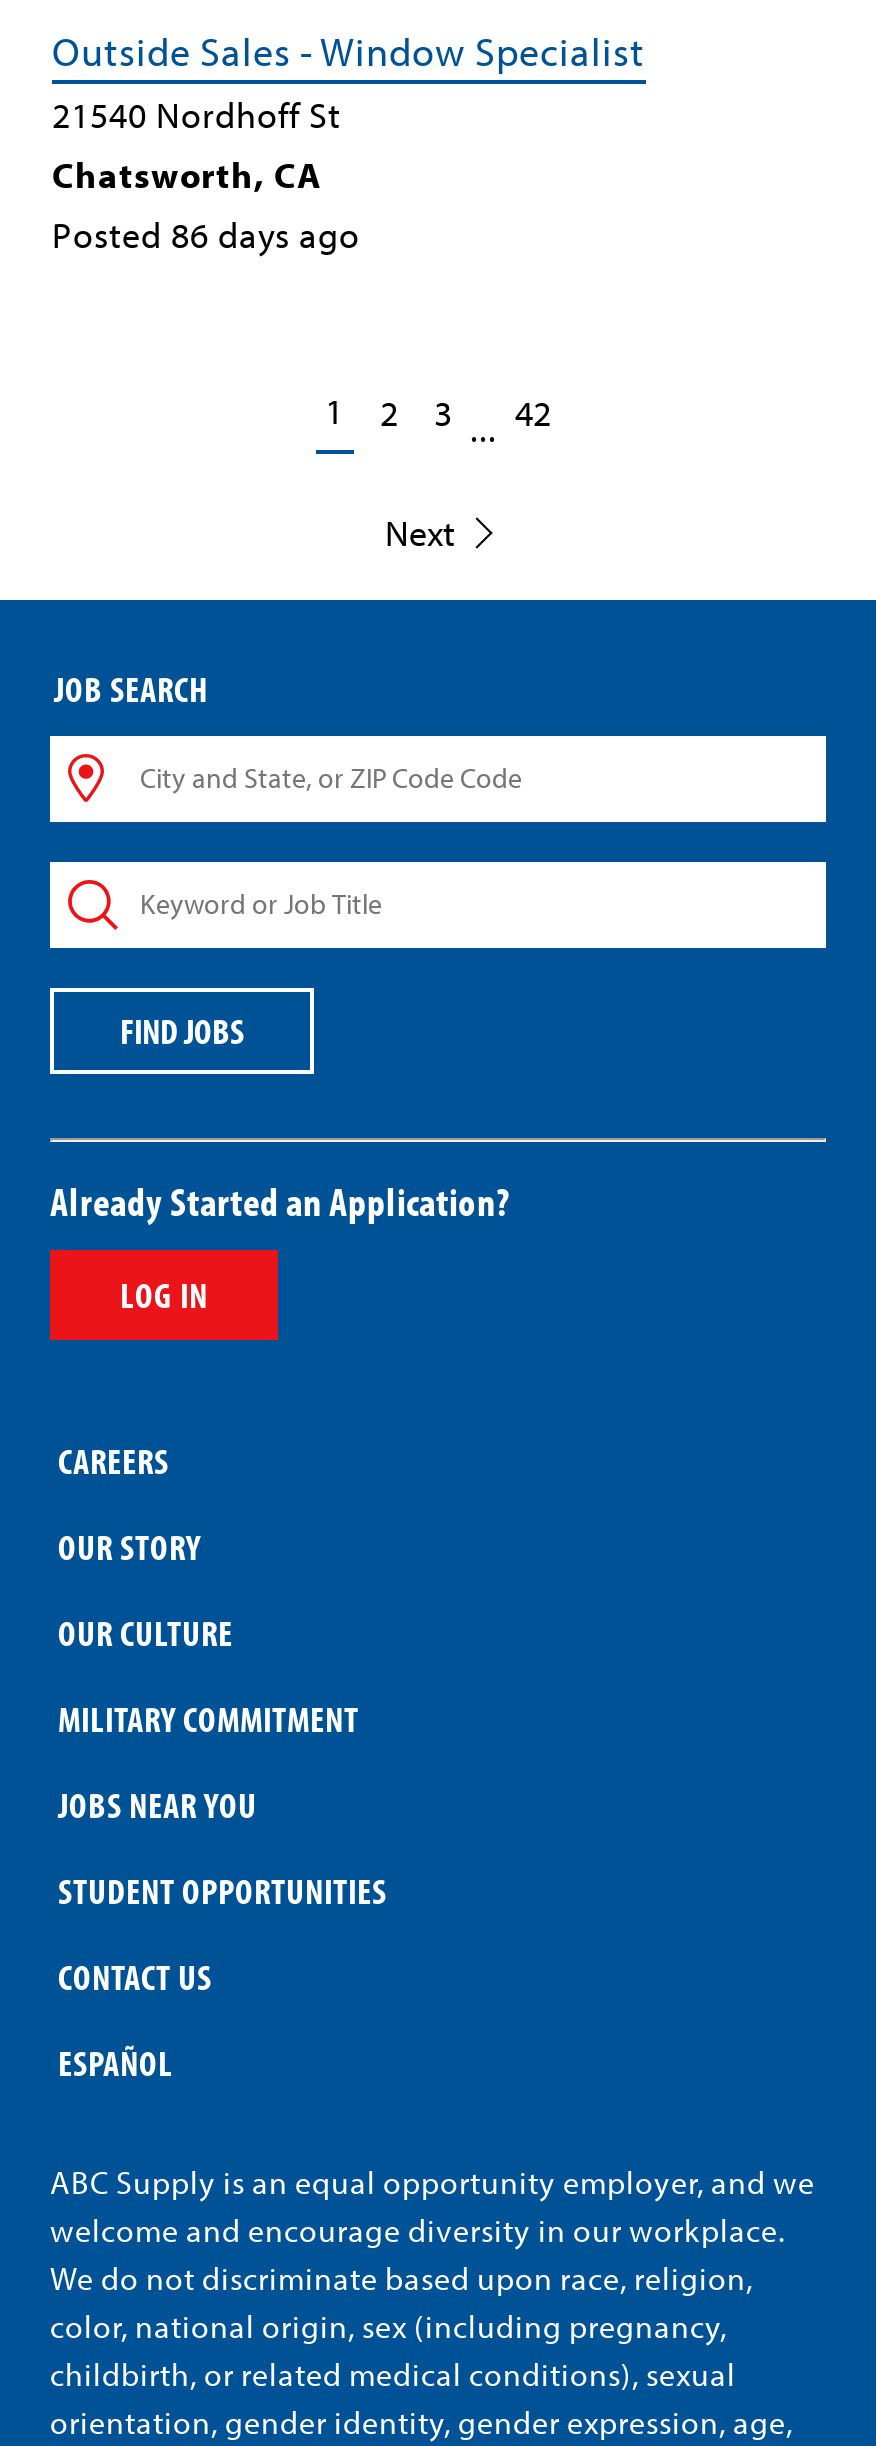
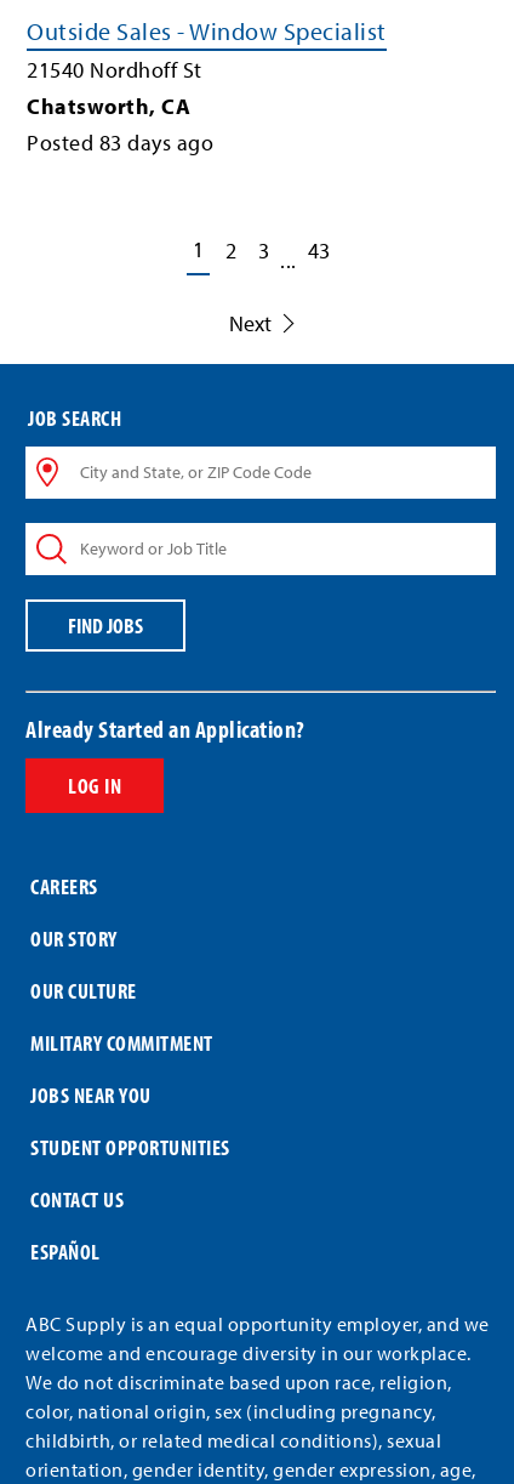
[52,211,360,257] Posted 86 days ago -> [27,128,213,156] Posted 83 days ago
[325,388,551,451] 1 2 3 ... 42 -> [192,235,329,274] 1 2 3 ... 43

